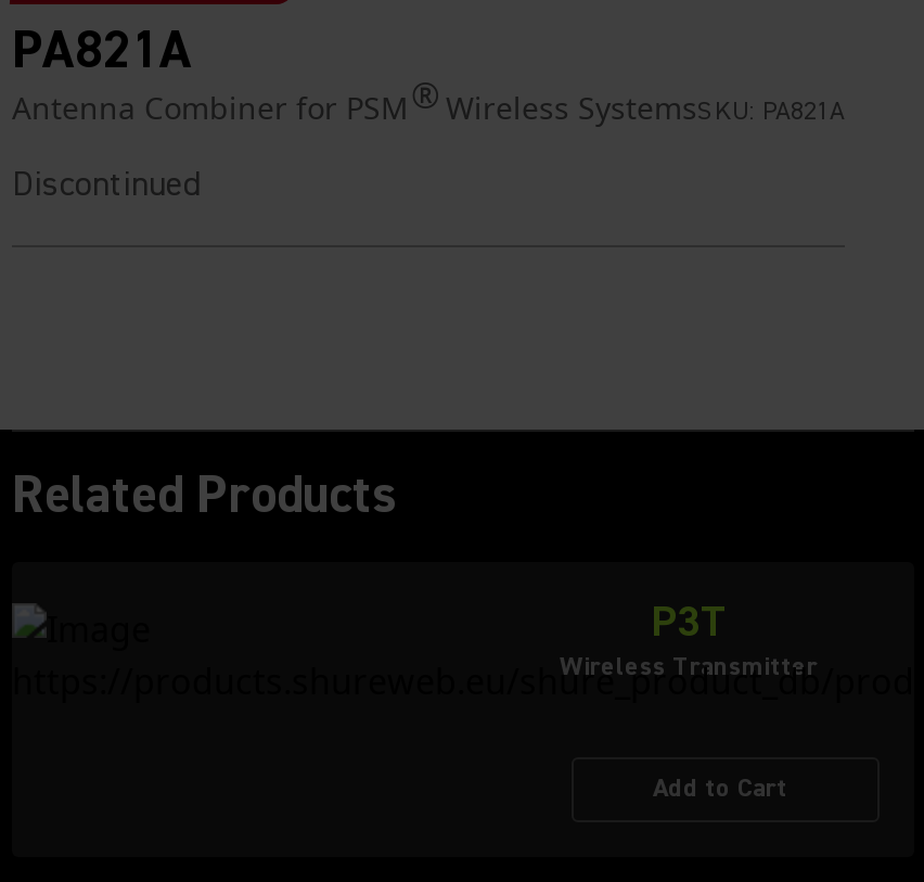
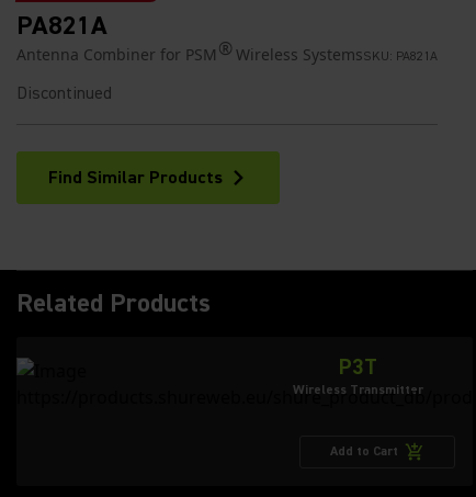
none -> [49,167,223,189] Find Similar Products

